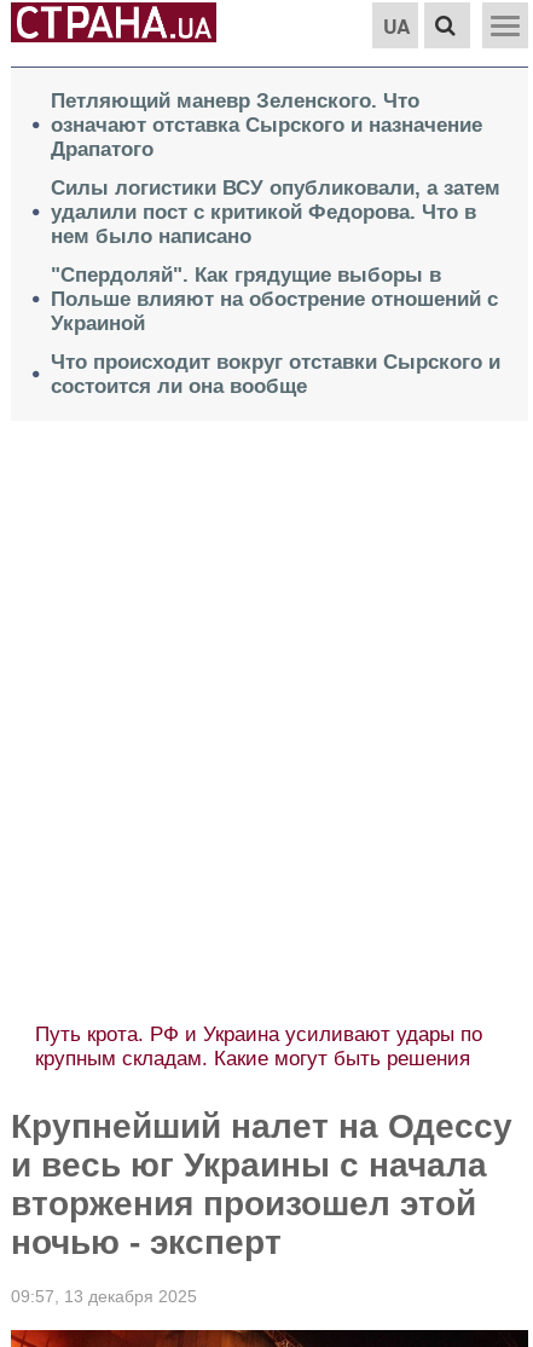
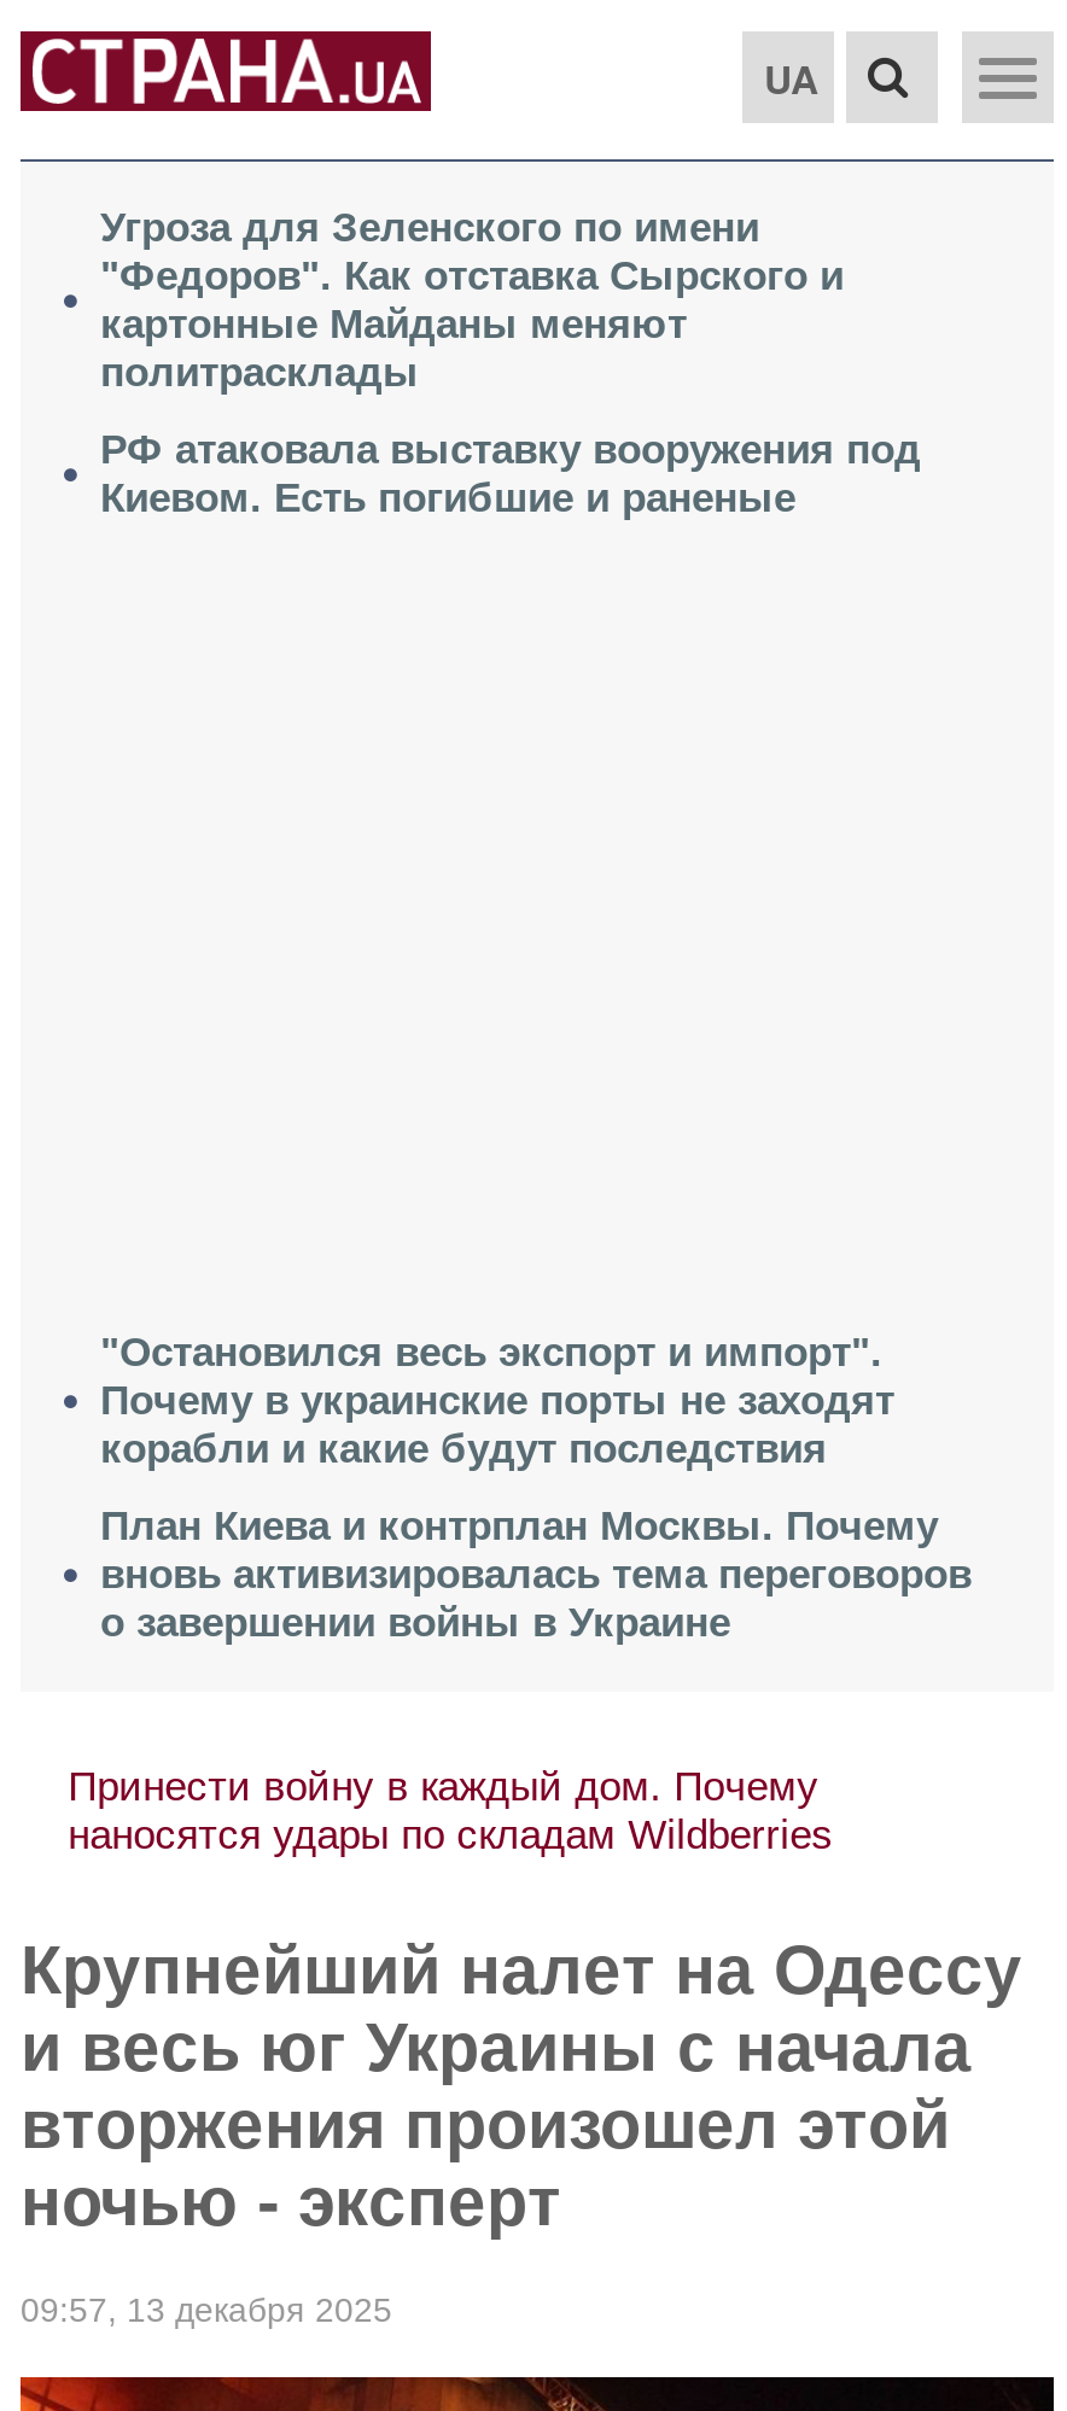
[51,89,482,161] Петляющий маневр Зеленского. Что | означают отставка Сырского и назначение | Драпатого -> [100,205,844,396] Угроза для Зеленского по имени | "Федоров". Как отставка Сырского и | картонные Майданы меняют | политрасклады
[51,177,500,248] Силы логистики ВСУ опубликовали, а затем | удалили пост с критикой Федорова. Что в | нем было написано -> [100,427,921,521] РФ атаковала выставку вооружения под | Киевом. Есть погибшие и раненые
[51,264,498,335] "Спердоляй". Как грядущие выборы в | Польше влияют на обострение отношений с | Украиной -> [100,1330,894,1472] "Остановился весь экспорт и импорт". | Почему в украинские порты не заходят | корабли и какие будут последствия
[51,351,500,398] Что происходит вокруг отставки Сырского и | состоится ли она вообще -> [100,1504,972,1646] План Киева и контрплан Москвы. Почему | вновь активизировалась тема переговоров | о завершении войны в Украине
[35,1023,482,1070] Путь крота. РФ и Украина усиливают удары по | крупным складам. Какие могут быть решения -> [68,1764,833,1858] Принести войну в каждый дом. Почему | наносятся удары по складам Wildberries

